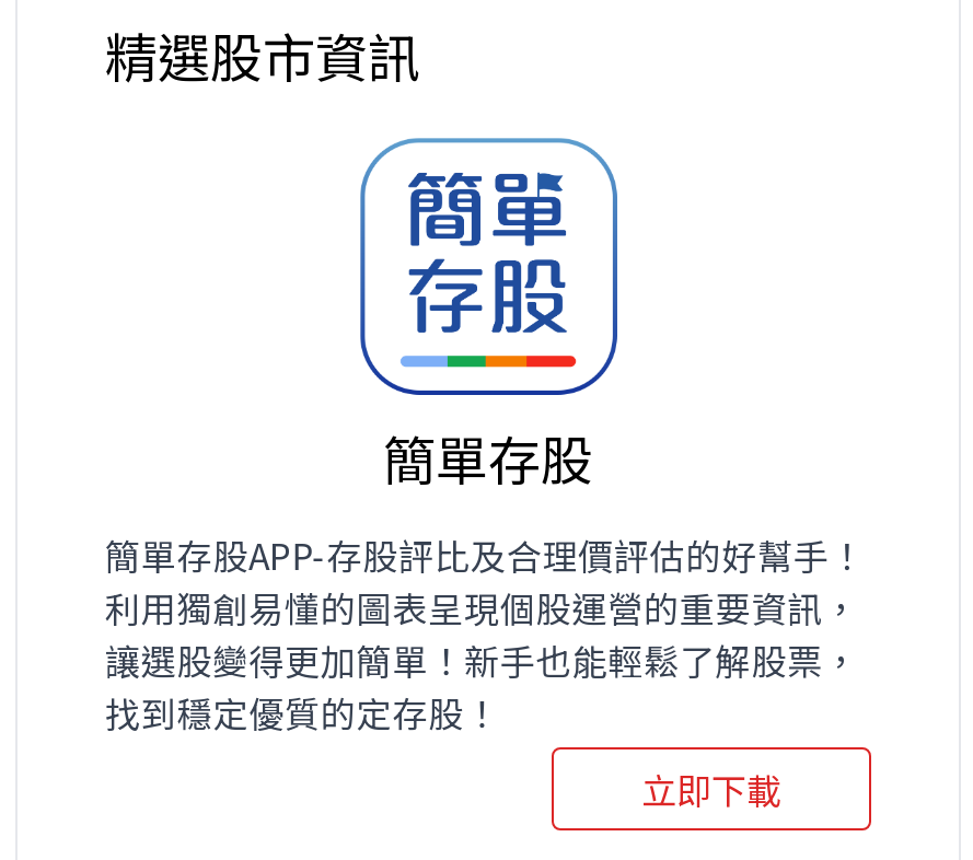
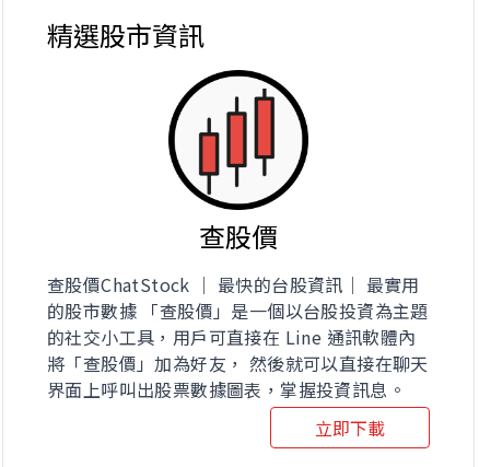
[105,126,865,738] [image] | 簡單存股 | 簡單存股APP-存股評比及合理價評估的好幫手！ | 利用獨創易懂的圖表呈現個股運營的重要資訊， | 讓選股變得更加簡單！新手也能輕鬆了解股票， | 找到穩定優質的定存股！ -> [47,69,428,402] [image] | 查股價 | 查股價ChatStock ｜ 最快的台股資訊｜ 最實用 | 的股市數據 「查股價」是一個以台股投資為主題 | 的社交小工具，用戶可直接在 Line 通訊軟體內 | 將「查股價」加為好友， 然後就可以直接在聊天 | 界面上呼叫出股票數據圖表，掌握投資訊息。

